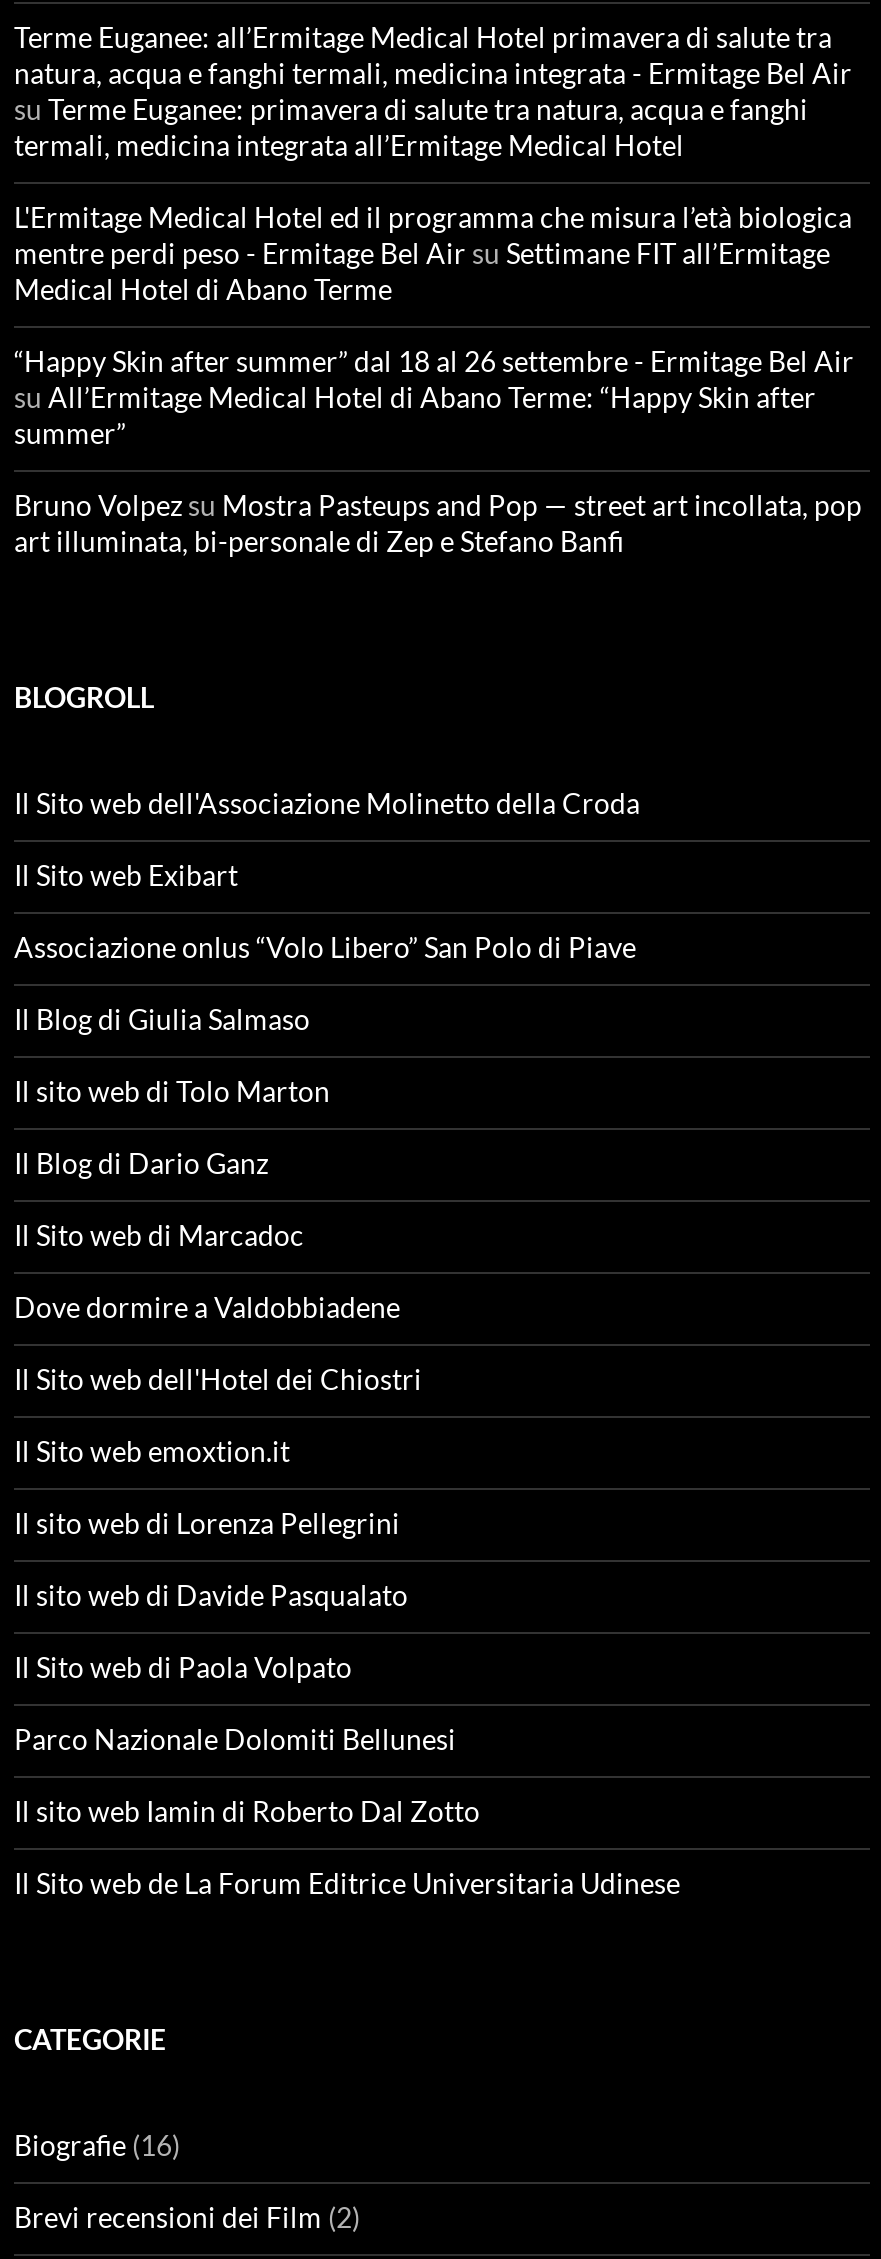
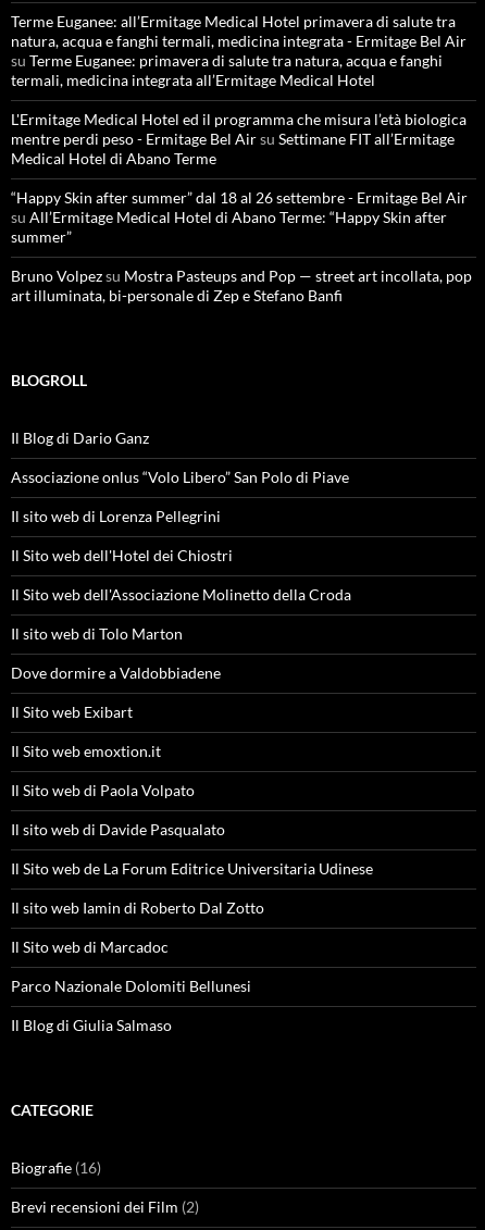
moved [14,785,640,1107] -> [11,585,351,642]: Il Sito web dell'Associazione Molinetto della Croda | Il sito web di Tolo Marton
moved [14,857,238,891] -> [11,702,133,721]: Il Sito web Exibart
moved [14,929,636,963] -> [11,467,349,486]: Associazione onlus “Volo Libero” San Polo di Piave
moved [14,1001,310,1035] -> [11,1015,172,1034]: Il Blog di Giulia Salmaso
moved [14,1145,268,1179] -> [11,428,149,447]: Il Blog di Dario Ganz
moved [14,1217,304,1251] -> [11,937,169,956]: Il Sito web di Marcadoc
moved [14,1289,400,1323] -> [11,663,221,681]: Dove dormire a Valdobbiadene
moved [14,1361,422,1395] -> [11,546,233,564]: Il Sito web dell'Hotel dei Chiostri
moved [14,1433,290,1467] -> [11,741,161,760]: Il Sito web emoxtion.it
moved [14,1505,400,1539] -> [11,506,221,525]: Il sito web di Lorenza Pellegrini
moved [14,1577,408,1611] -> [11,820,225,838]: Il sito web di Davide Pasqualato
moved [14,1649,352,1683] -> [11,780,195,799]: Il Sito web di Paola Volpato
moved [14,1721,456,1755] -> [11,976,251,995]: Parco Nazionale Dolomiti Bellunesi
moved [14,1793,480,1827] -> [11,898,264,916]: Il sito web Iamin di Roberto Dal Zotto
moved [14,1865,680,1899] -> [11,859,373,877]: Il Sito web de La Forum Editrice Universitaria Udinese

